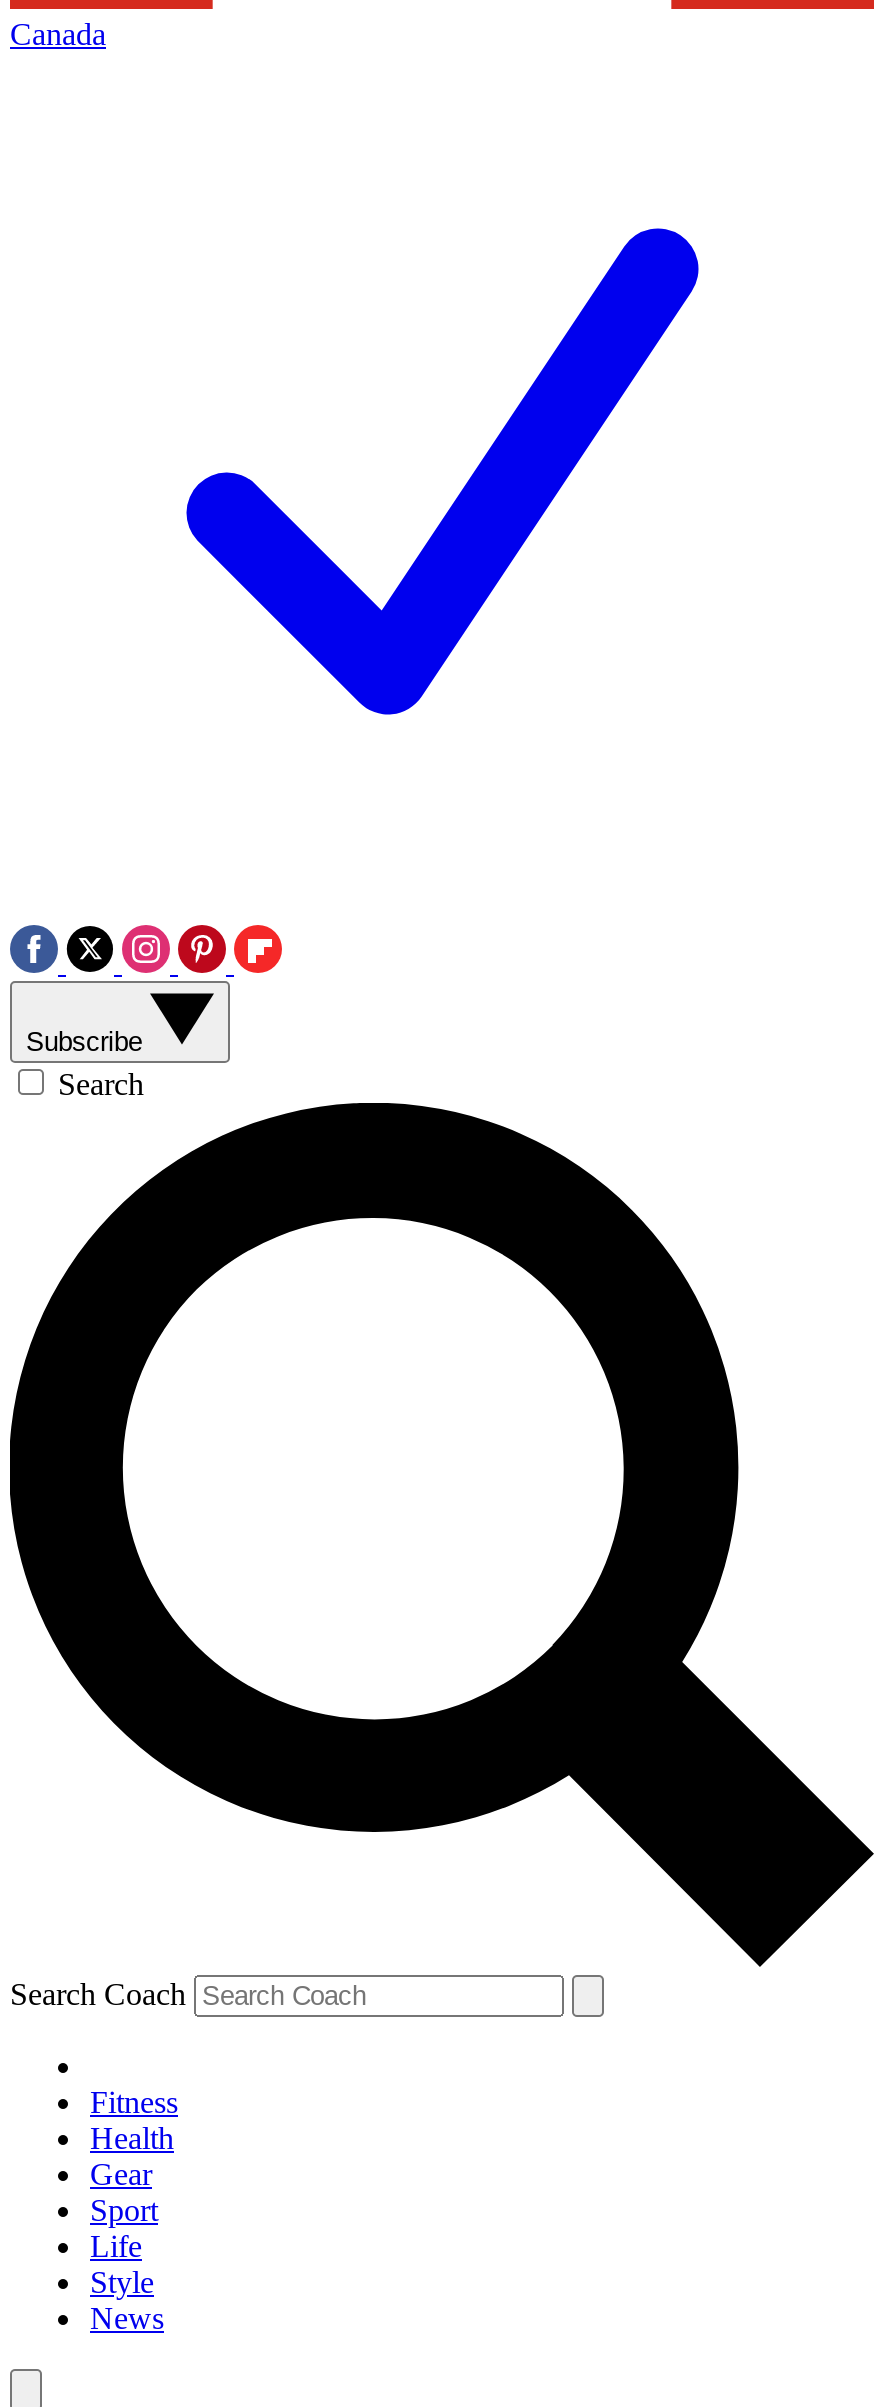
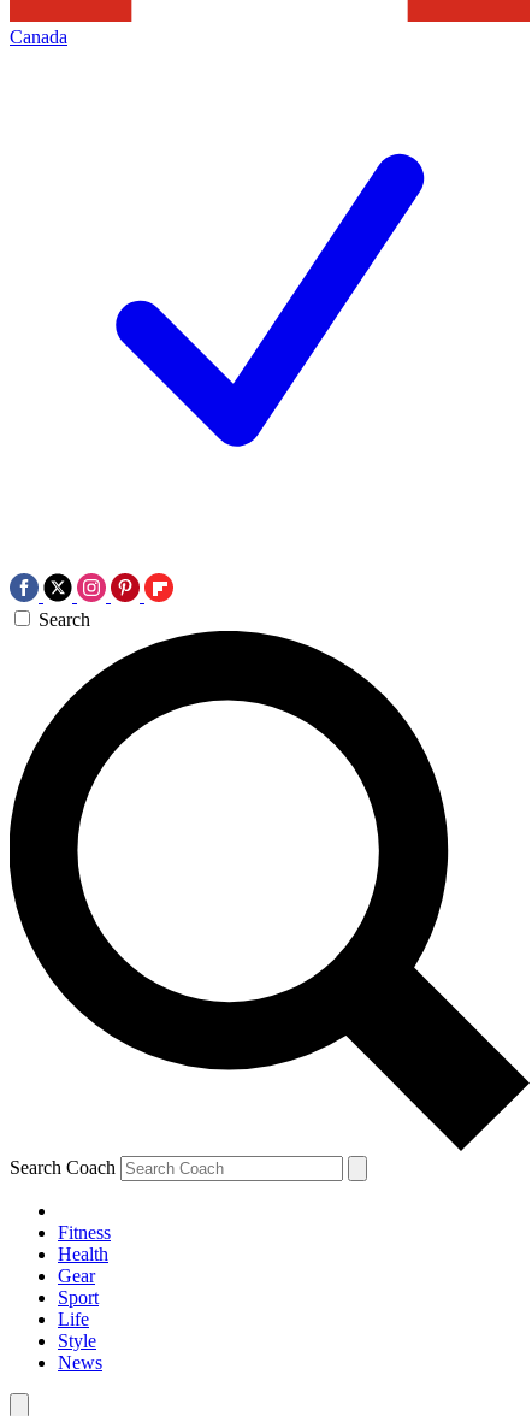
[26,1026,150,1056] Subscribe -> none

